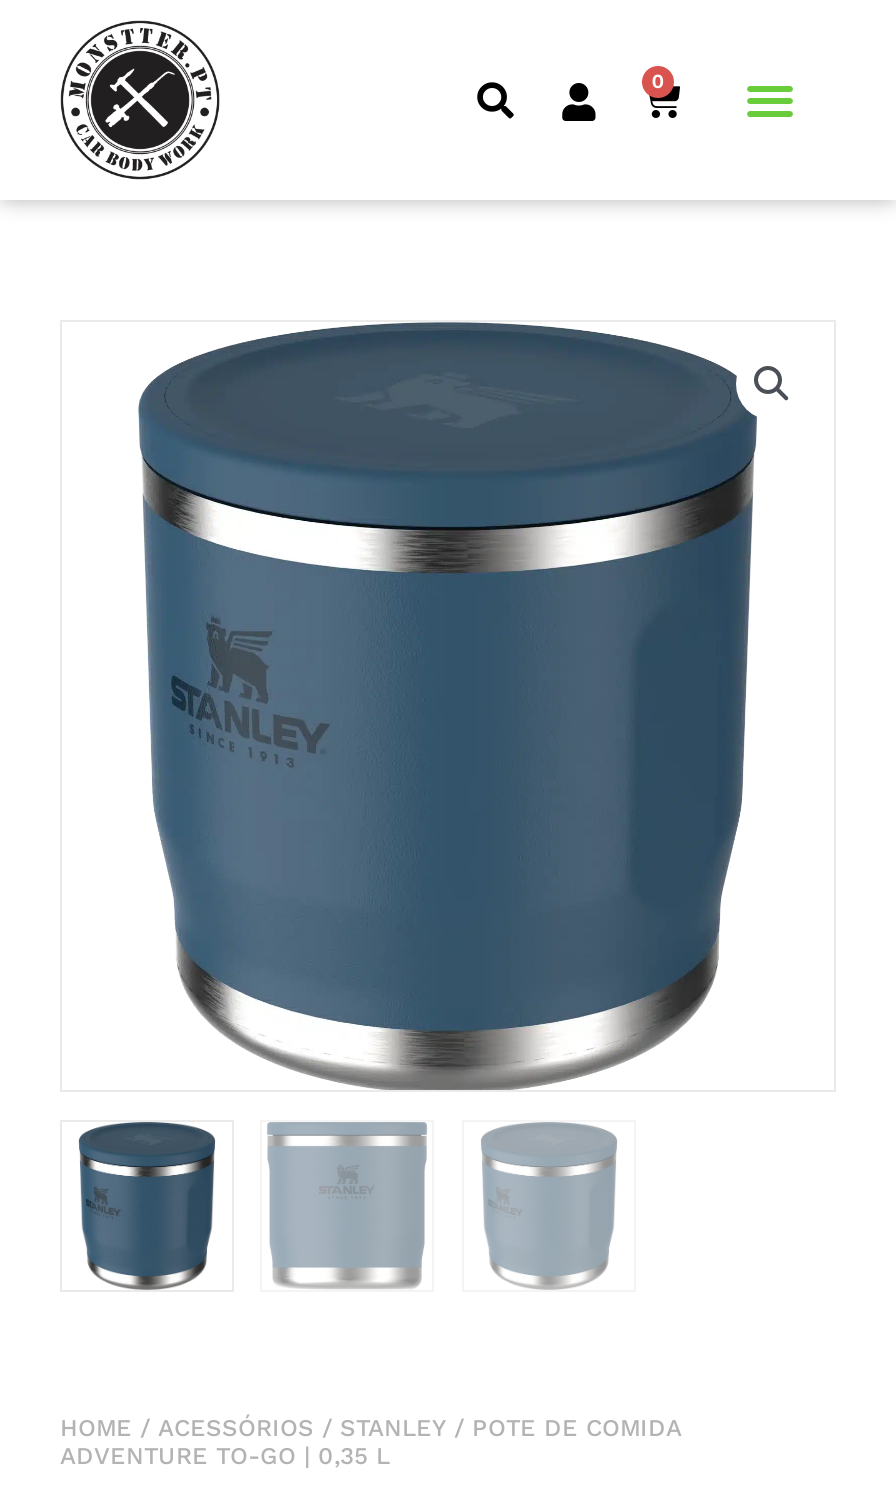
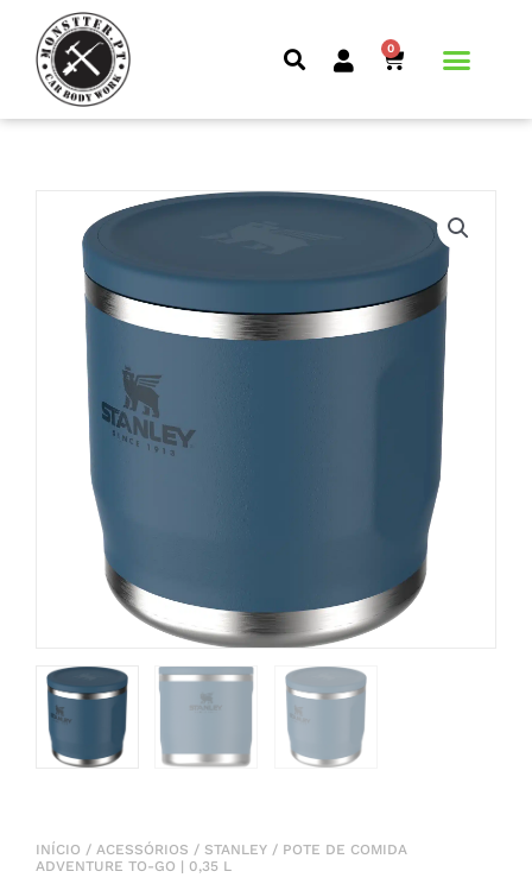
[60,1415,682,1443] HOME / ACESSÓRIOS / STANLEY / POTE DE COMIDA -> [36,841,407,857] INÍCIO / ACESSÓRIOS / STANLEY / POTE DE COMIDA

